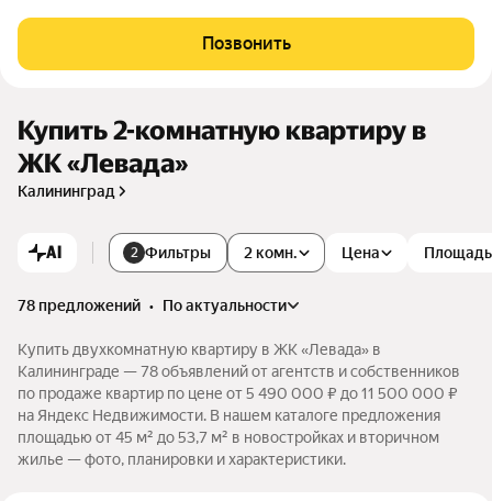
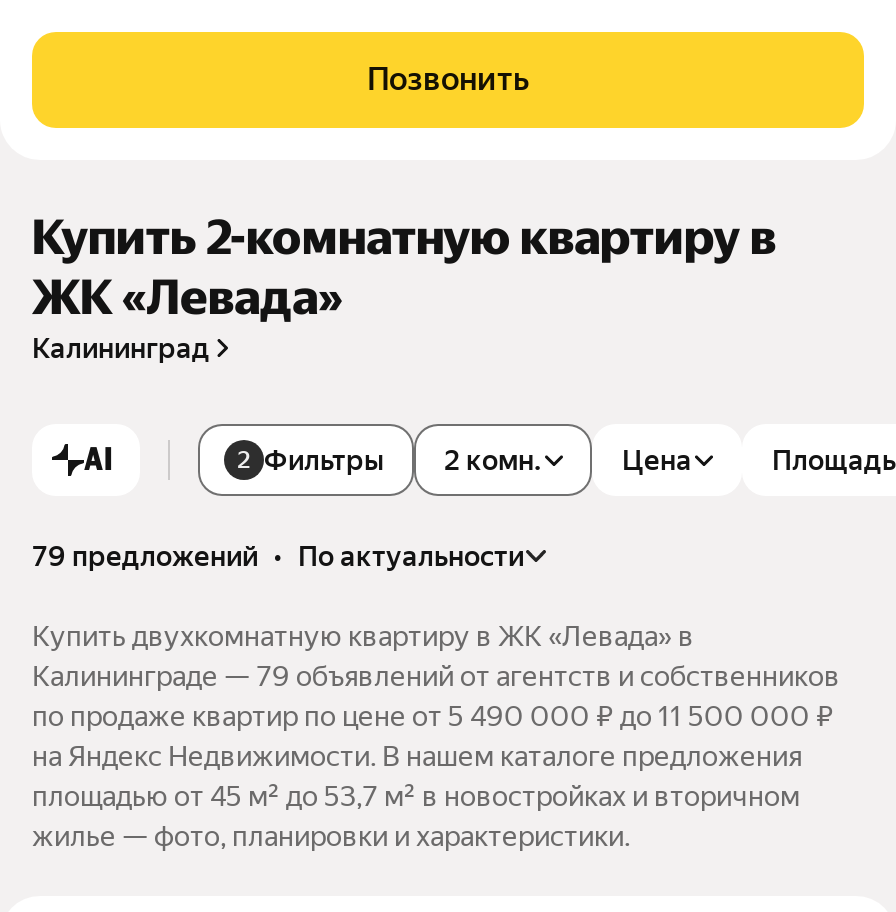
[18,297,287,314] 78 предложений • по актуальности -> [32,540,524,572] 79 предложений • по актуальности
[18,362,460,380] Калининграде — 78 объявлений от агентств и собственников -> [32,660,840,692] Калининграде — 79 объявлений от агентств и собственников

